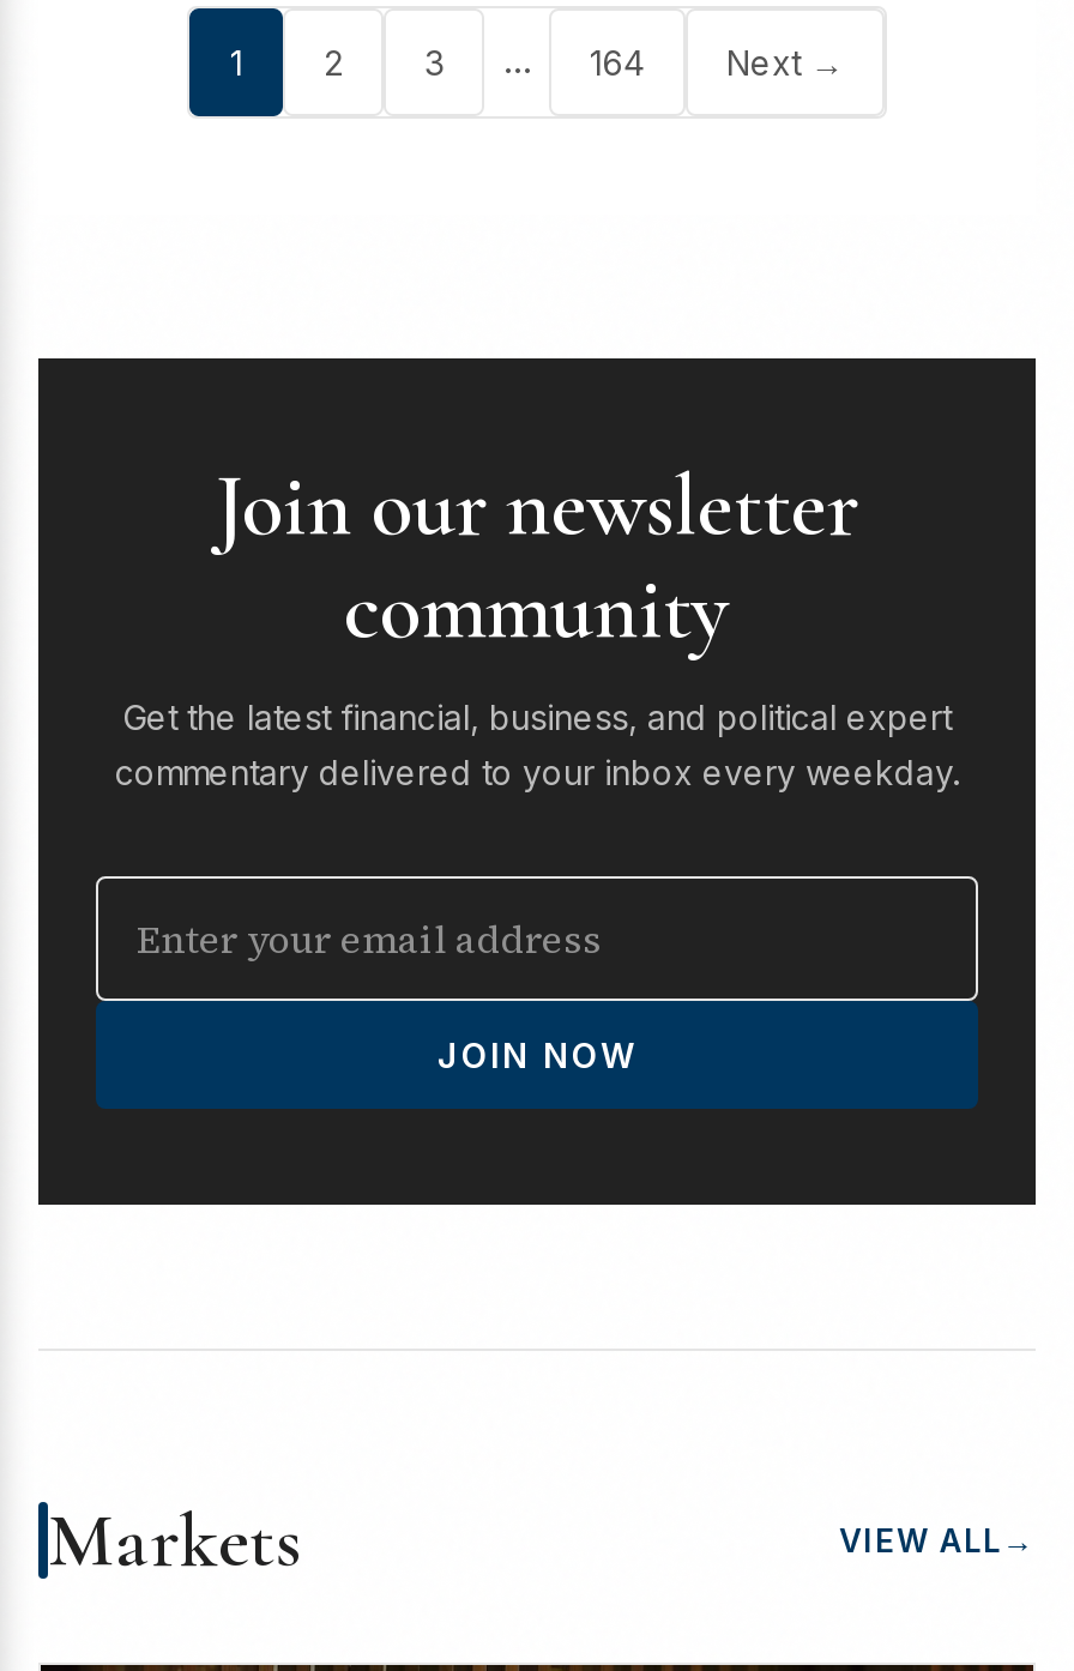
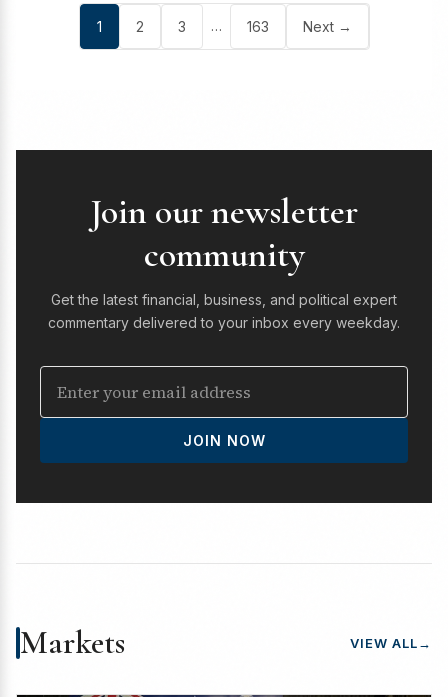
[590,42,645,83] 164 -> [246,18,268,35] 163

